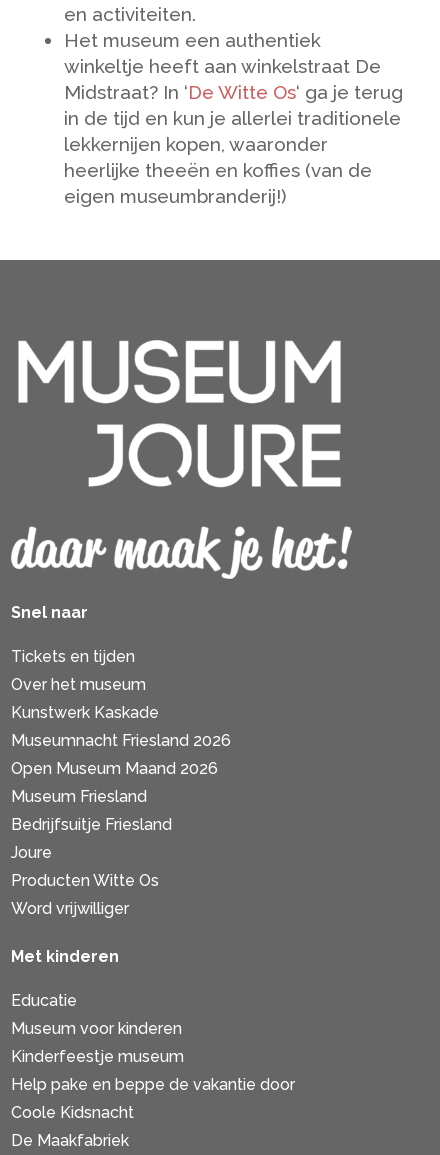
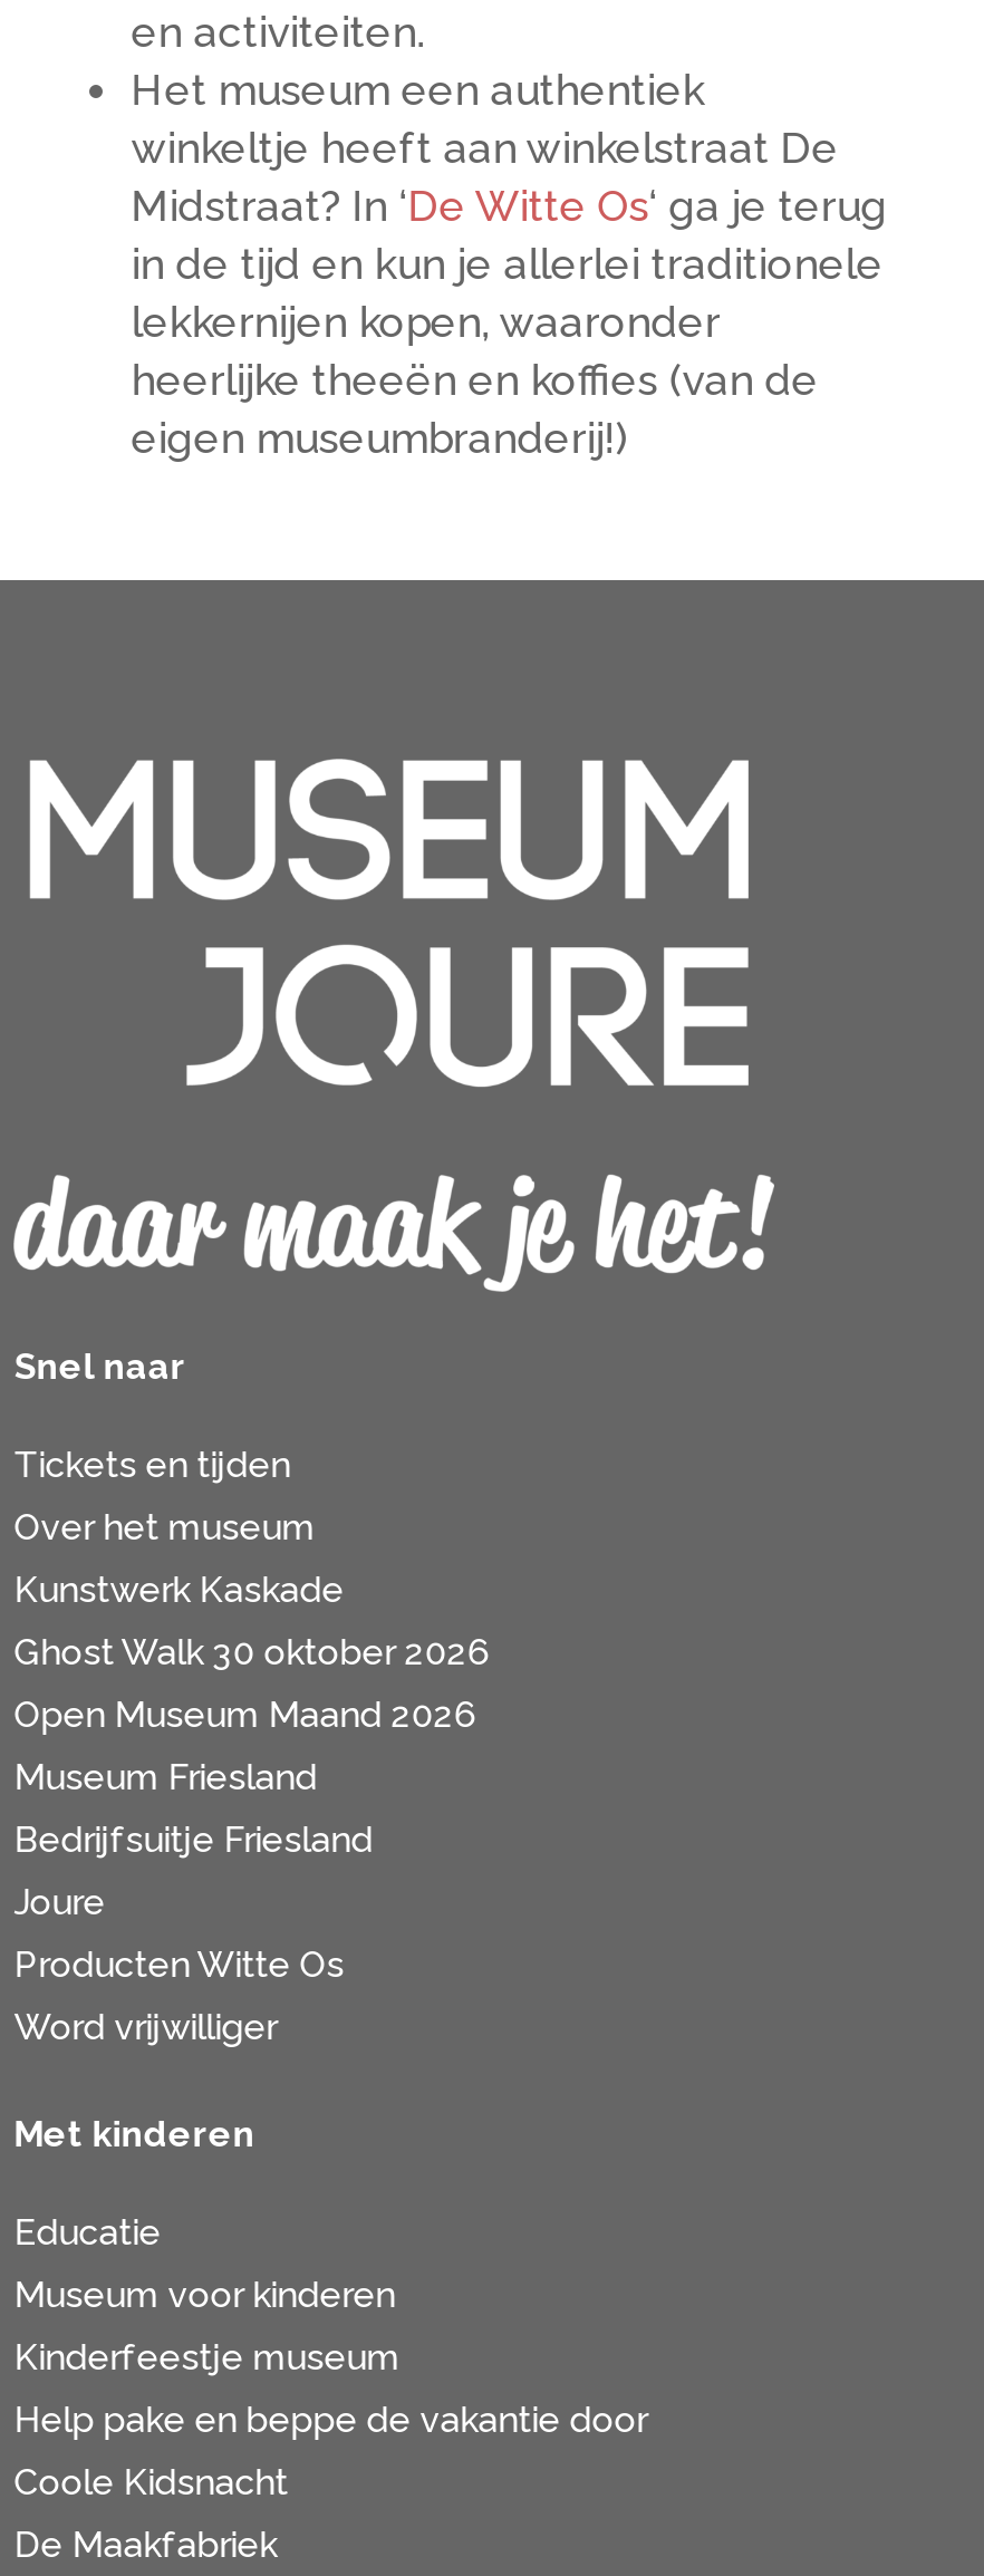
[11,731,231,750] Museumnacht Friesland 2026 -> [14,1631,489,1673] Ghost Walk 30 oktober 2026

